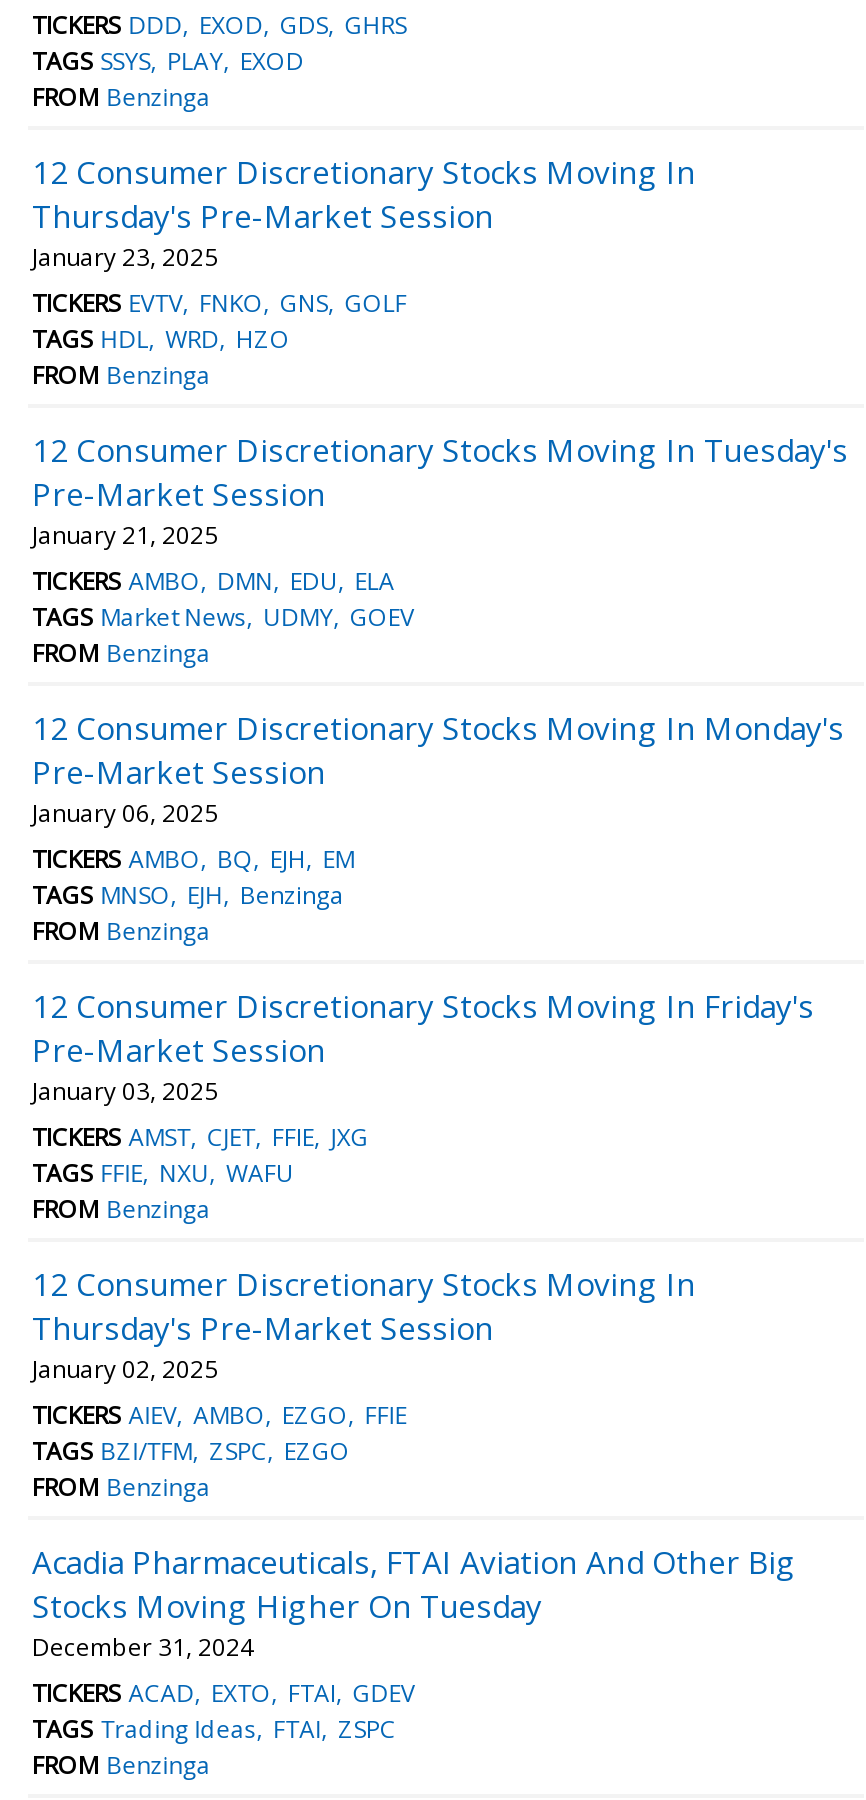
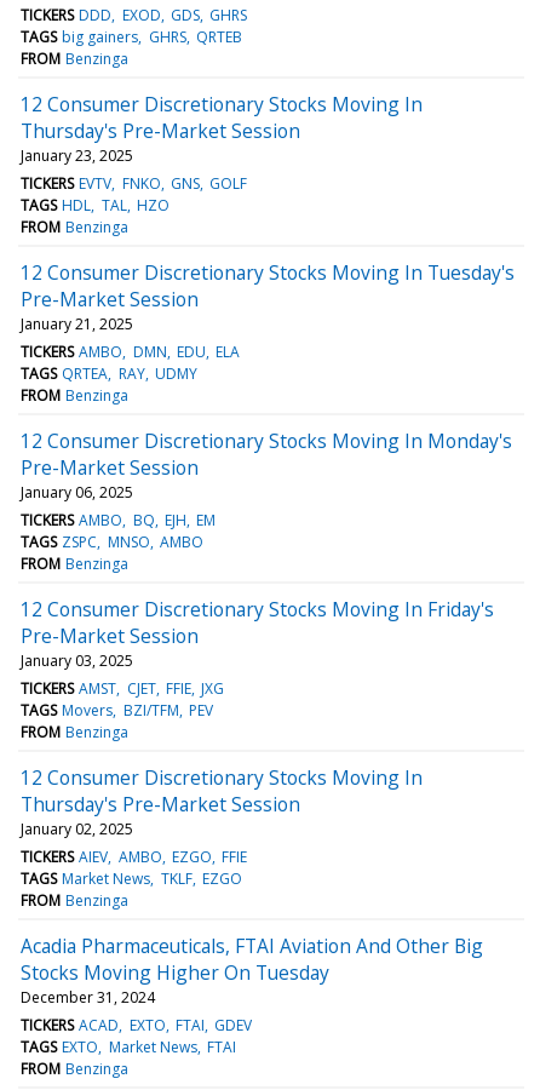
[32,44,304,78] TAGS SSYS PLAY EXOD -> [21,26,242,47] TAGS big gainers GHRS QRTEB
[32,322,290,356] TAGS HDL WRD HZO -> [21,195,169,215] TAGS HDL TAL HZO
[32,600,414,634] TAGS Market News UDMY GOEV -> [21,363,197,384] TAGS QRTEA RAY UDMY
[32,878,344,912] TAGS MNSO EJH Benzinga -> [21,531,203,552] TAGS ZSPC MNSO AMBO
[32,1156,294,1190] TAGS FFIE NXU WAFU -> [21,700,213,720] TAGS Movers BZI/TFM PEV
[32,1434,350,1468] TAGS BZI/TFM ZSPC EZGO -> [21,868,242,889] TAGS Market News TKLF EZGO
[32,1712,396,1746] TAGS Trading Ideas FTAI ZSPC -> [21,1036,236,1057] TAGS EXTO Market News FTAI

